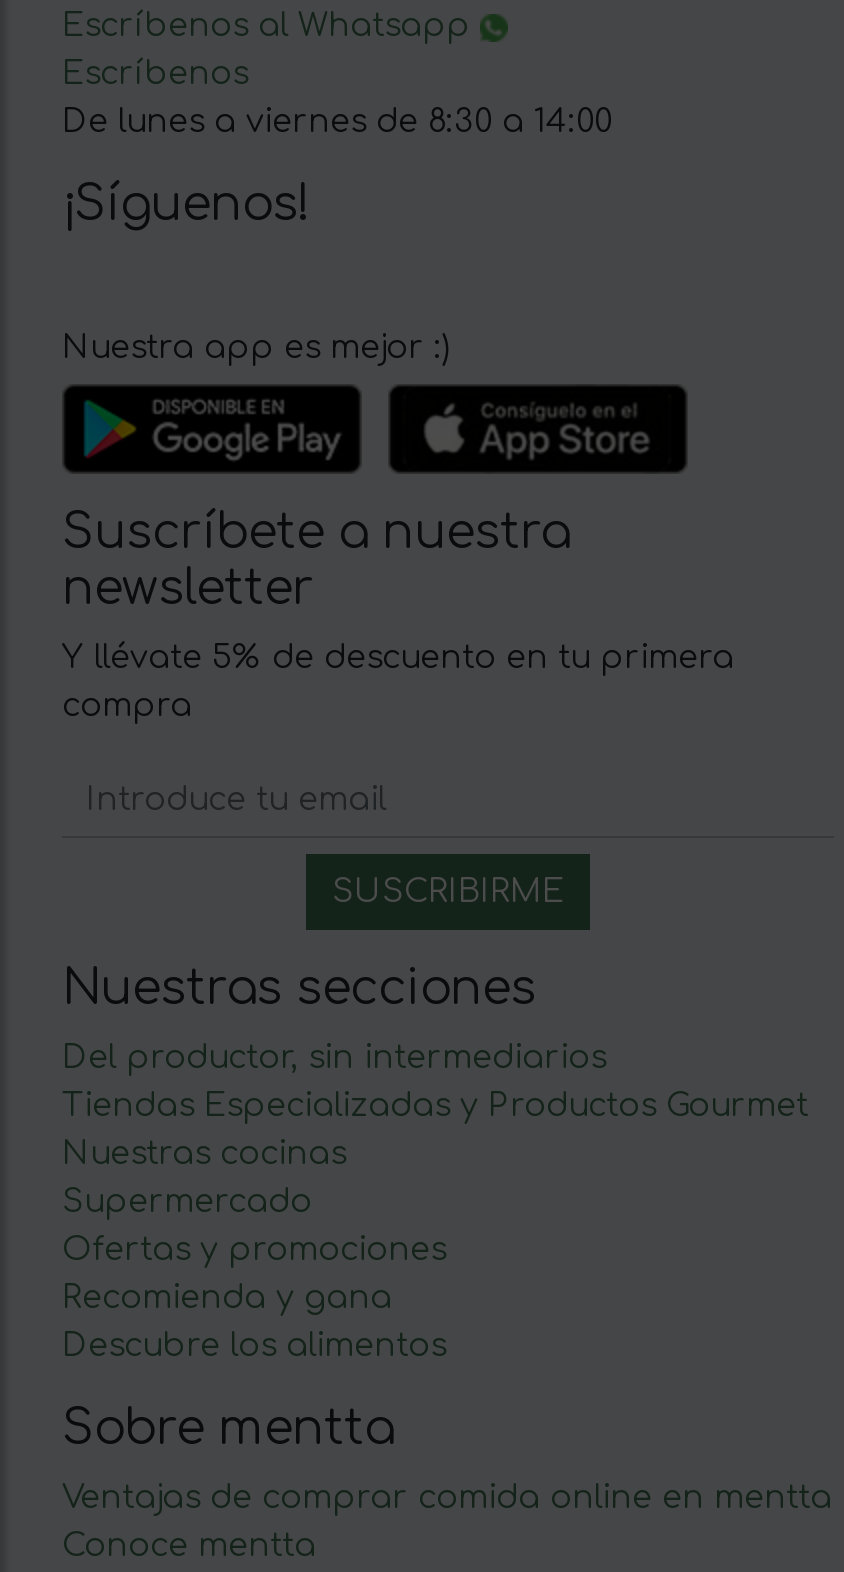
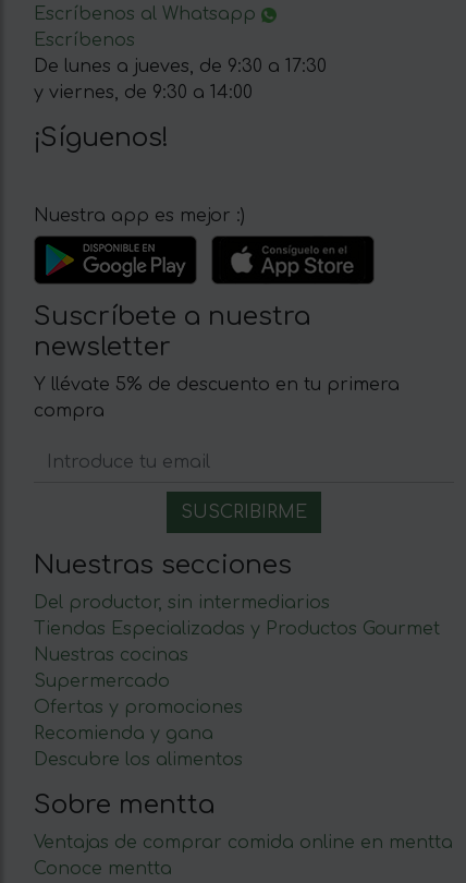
[62,105,612,141] De lunes a viernes de 8:30 a 14:00 -> [34,57,327,103] De lunes a jueves, de 9:30 a 17:30 | y viernes, de 9:30 a 14:00

